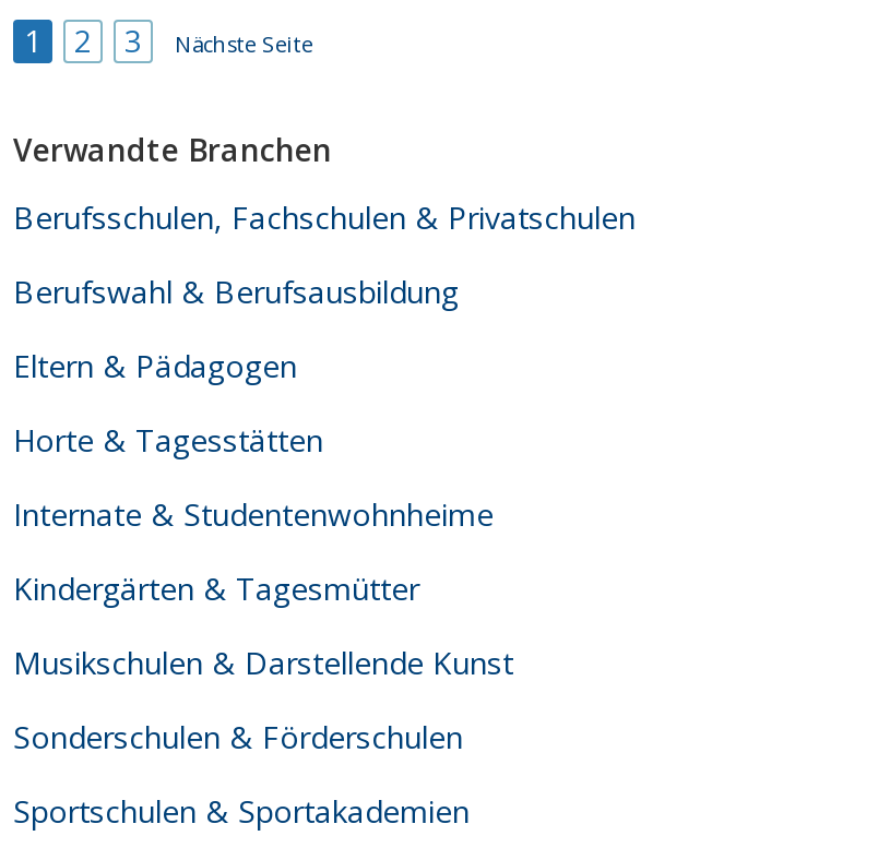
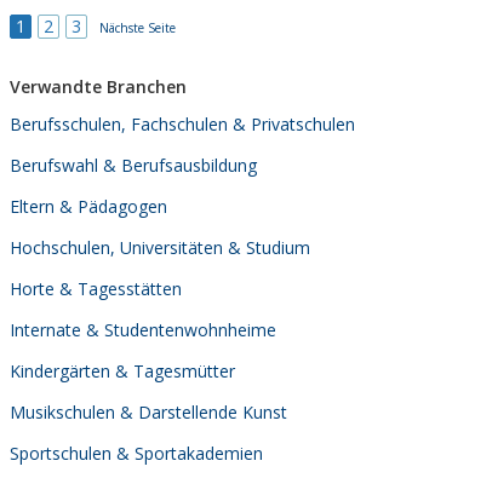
none -> [10,236,310,259] Hochschulen, Universitäten & Studium
moved [13,419,513,683] -> [10,277,287,423]: Horte & Tagesstätten | Internate & Studentenwohnheime | Kindergärten & Tagesmütter | Musikschulen & Darstellende Kunst
[13,716,463,757] Sonderschulen & Förderschulen -> none

